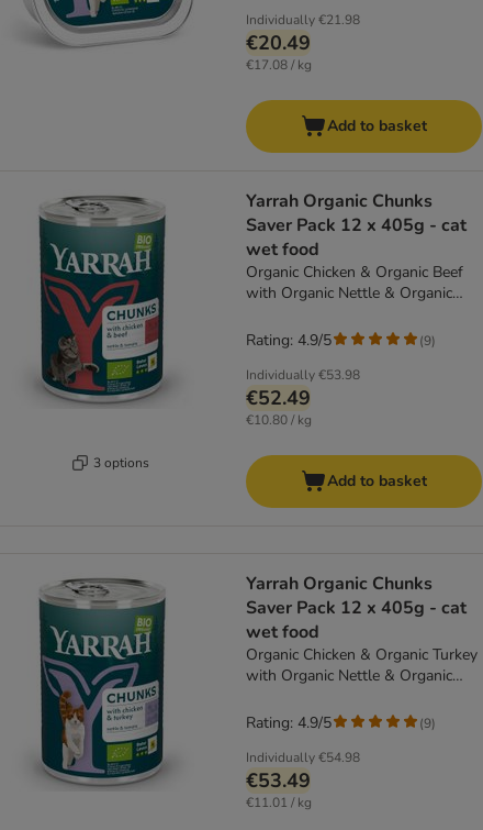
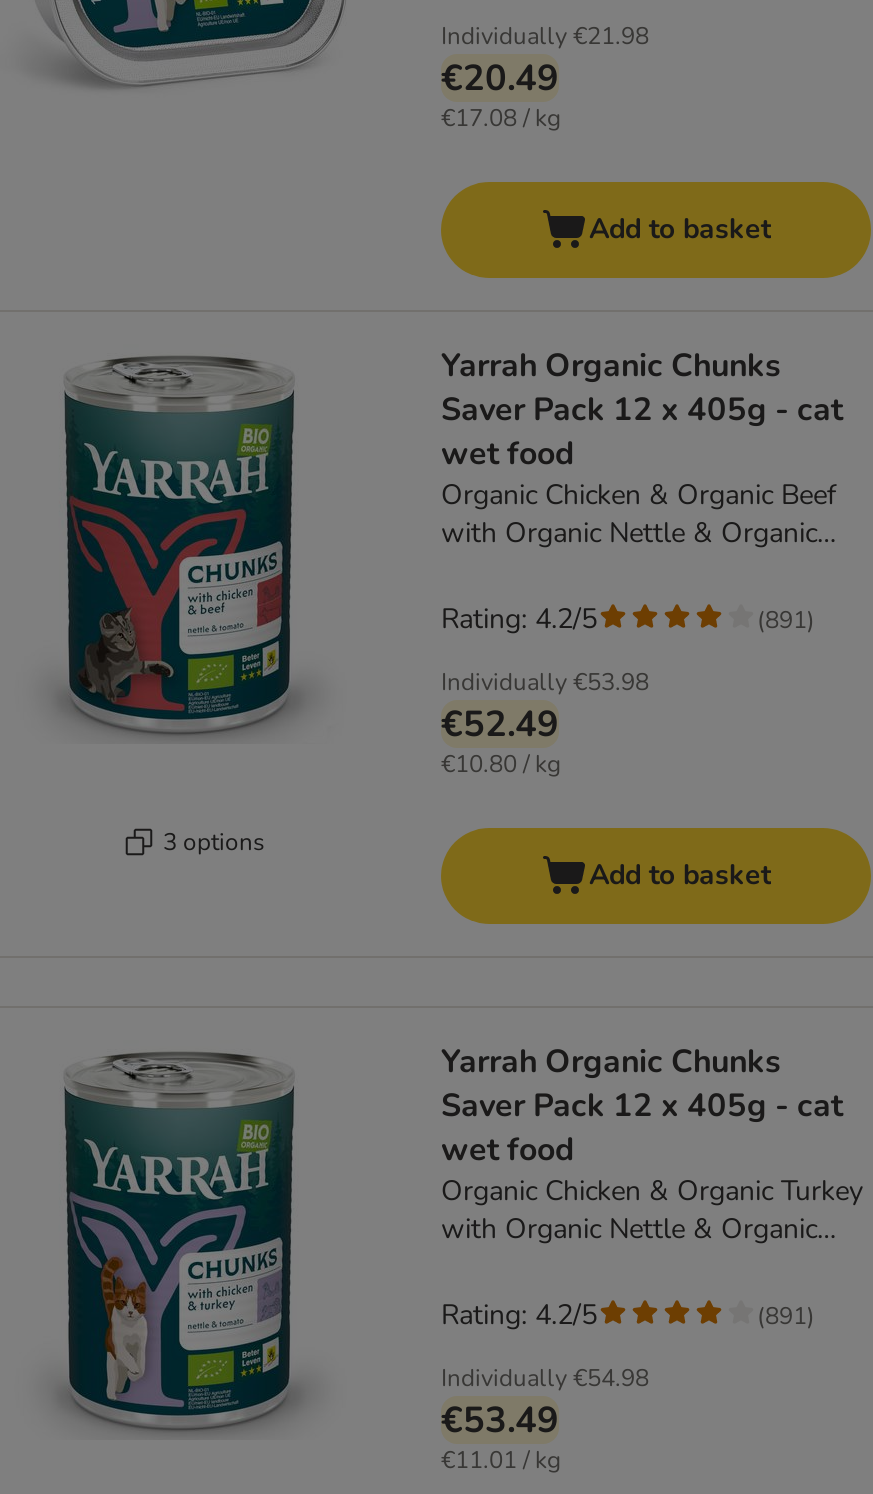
[246,330,332,351] Rating: 4.9/5 -> [441,600,597,638] Rating: 4.2/5
[419,332,436,349] (9) -> [757,603,815,635] (891)
[246,712,332,733] Rating: 4.9/5 -> [441,1296,597,1334] Rating: 4.2/5
[419,714,436,732] (9) -> [757,1299,815,1331] (891)

